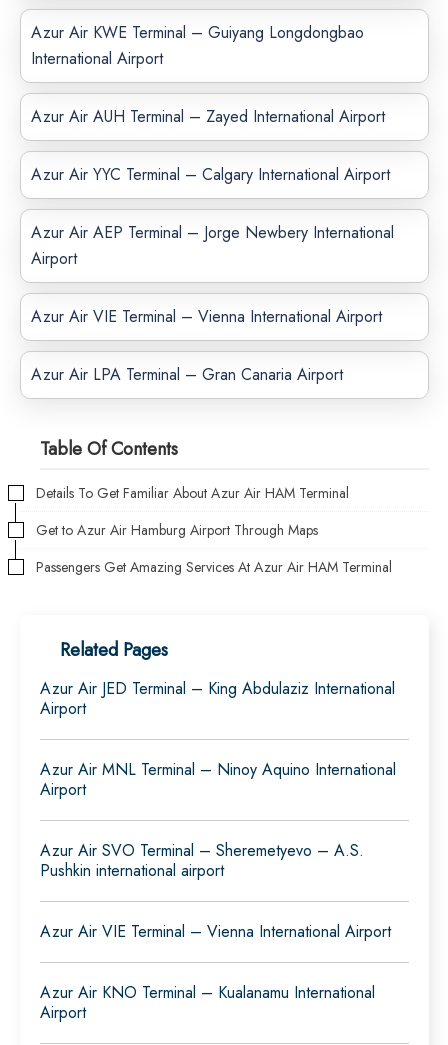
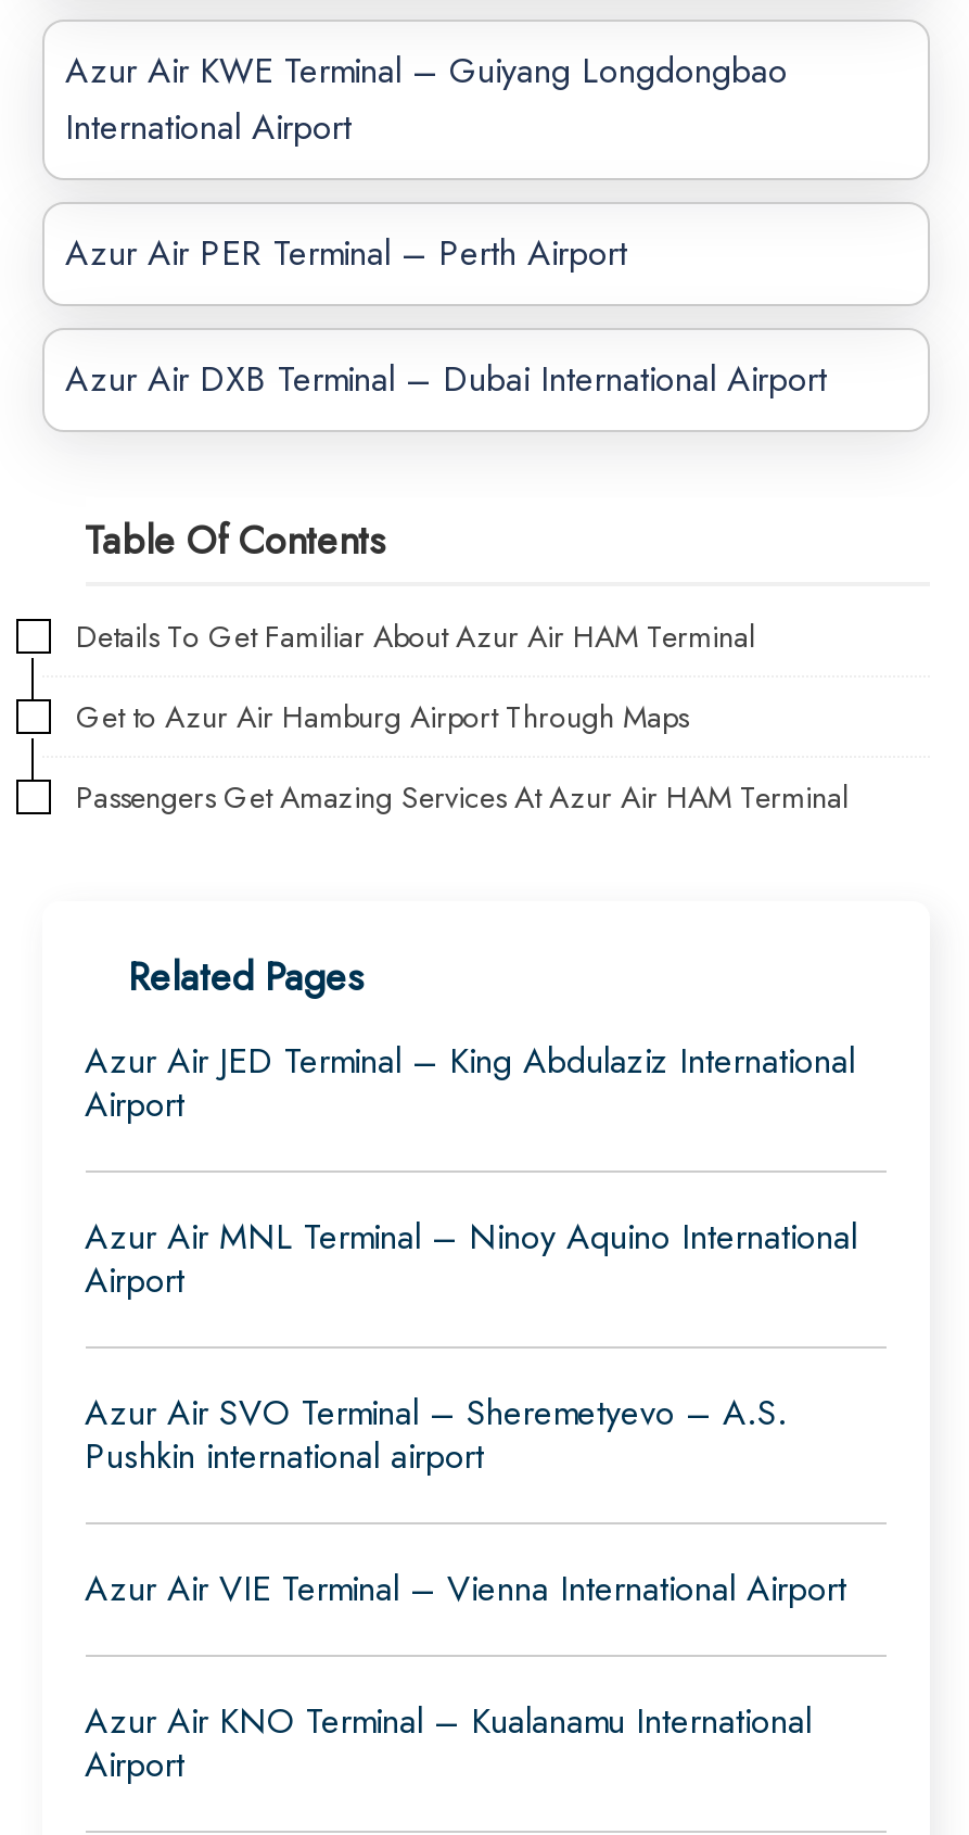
[30,105,393,386] Azur Air AUH Terminal – Zayed International Airport | Azur Air YYC Terminal – Calgary International Airport | Azur Air AEP Terminal – Jorge Newbery International | Airport | Azur Air VIE Terminal – Vienna International Airport | Azur Air LPA Terminal – Gran Canaria Airport -> [65,229,827,405] Azur Air PER Terminal – Perth Airport | Azur Air DXB Terminal – Dubai International Airport

